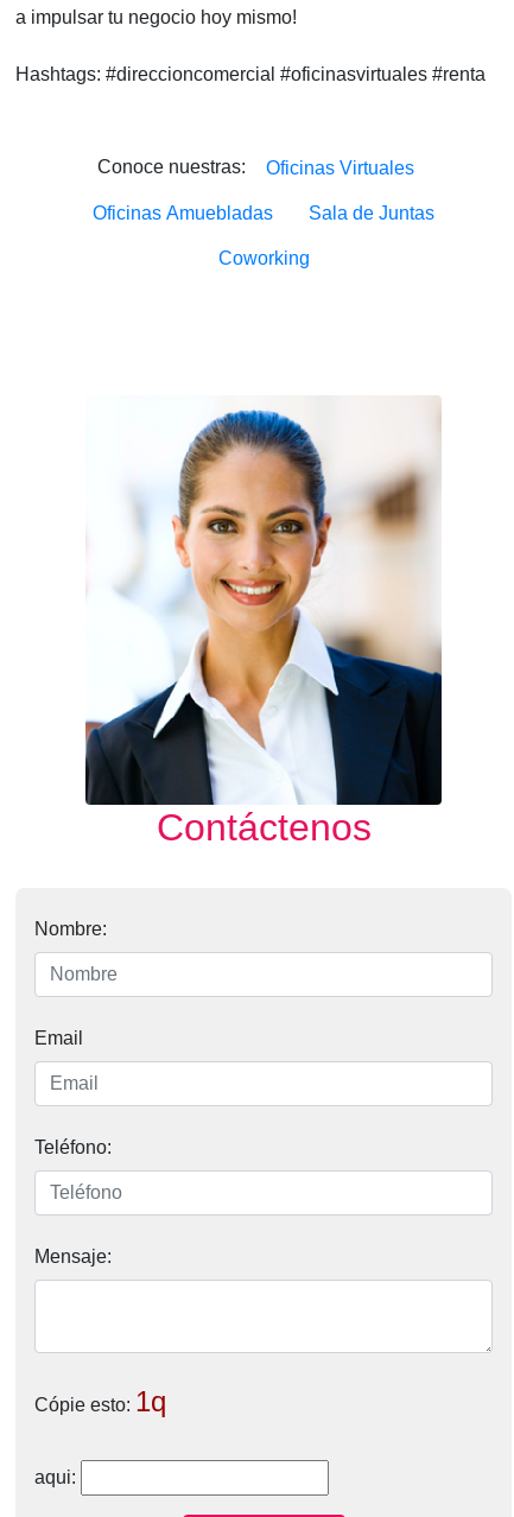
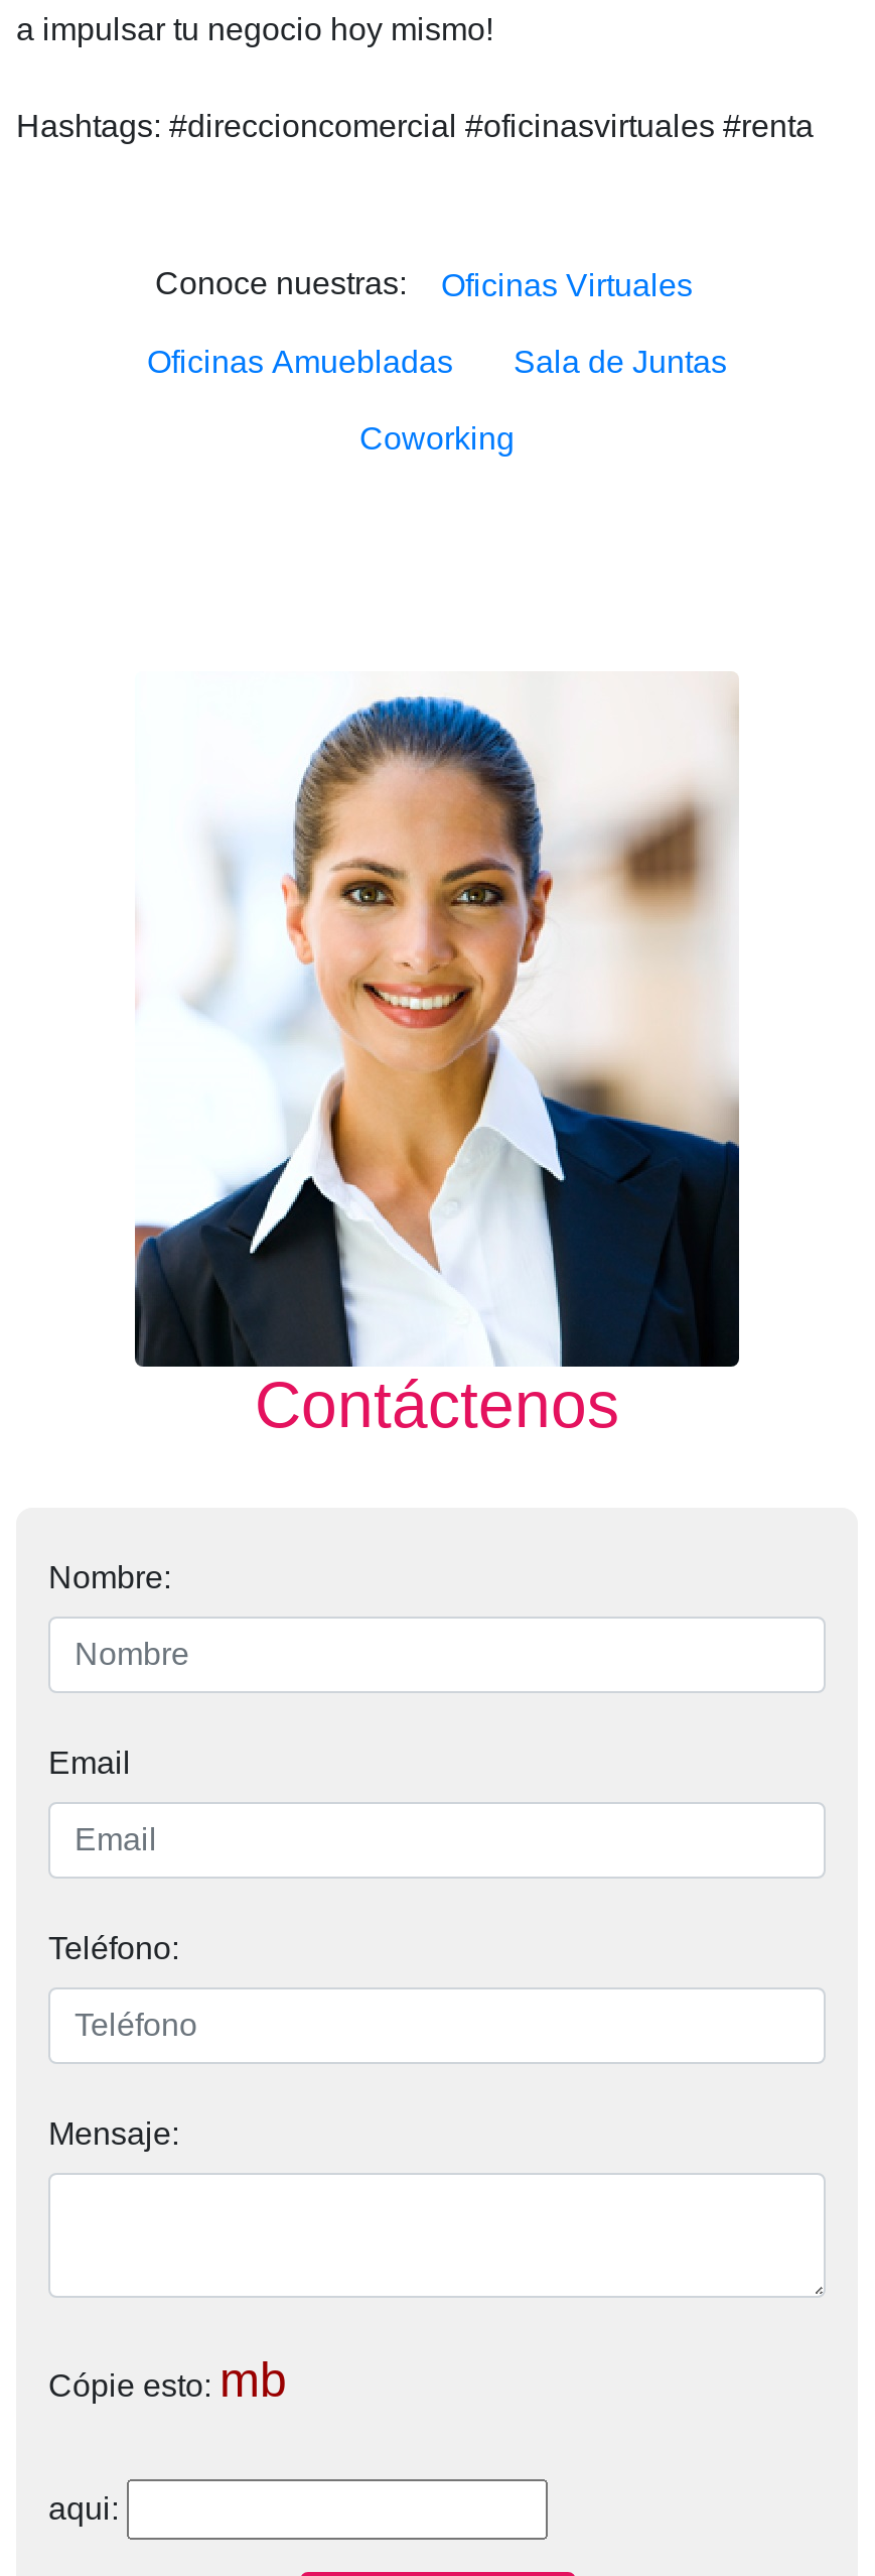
[34,1385,166,1417] Cópie esto: 1q -> [48,2351,286,2406] Cópie esto: mb

